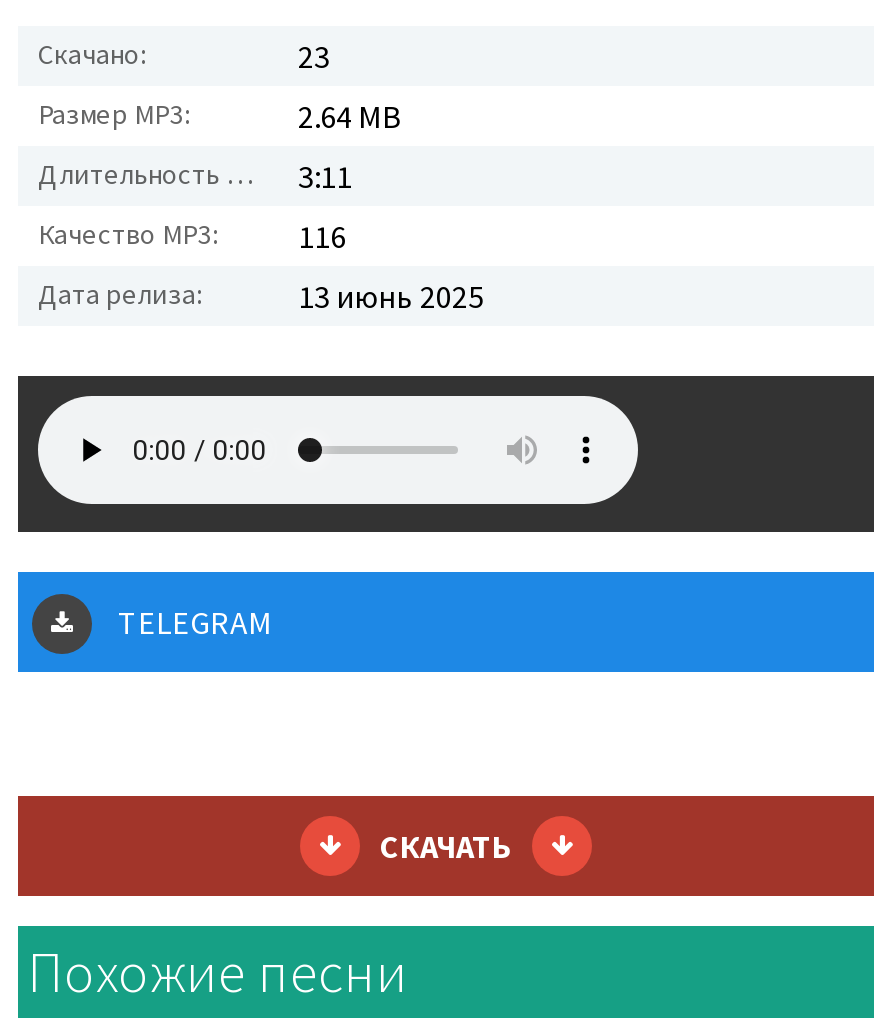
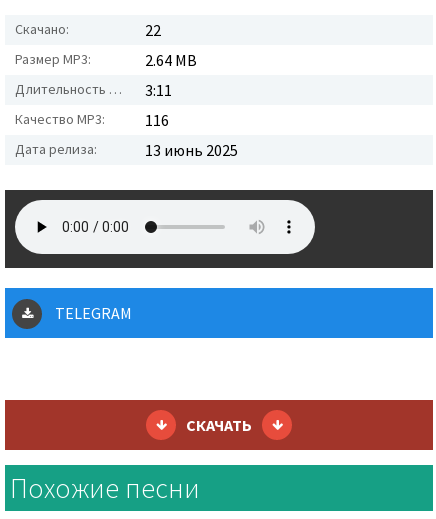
[298,36,330,76] 23 -> [145,20,161,40] 22

